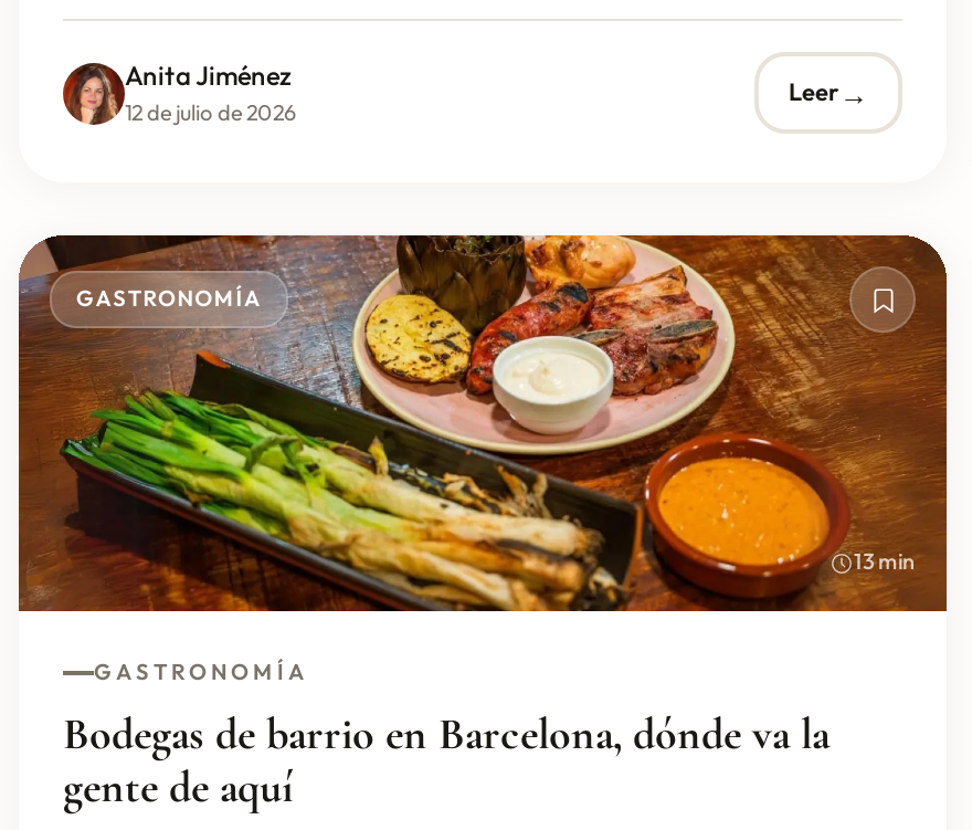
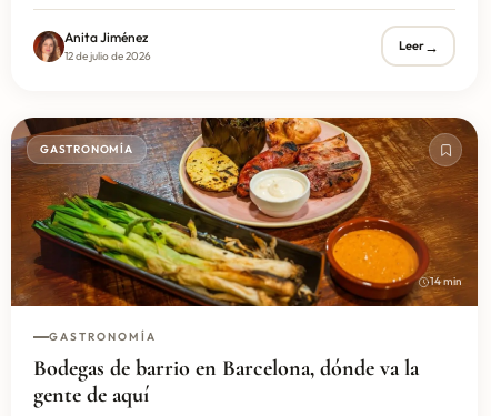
[854,547,916,576] 13 min -> [430,274,462,288] 14 min

